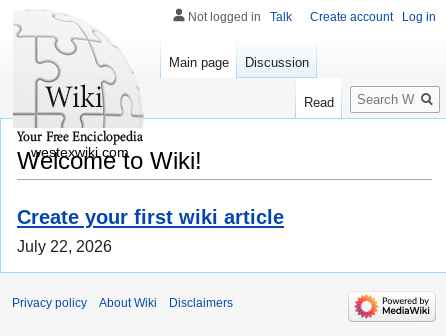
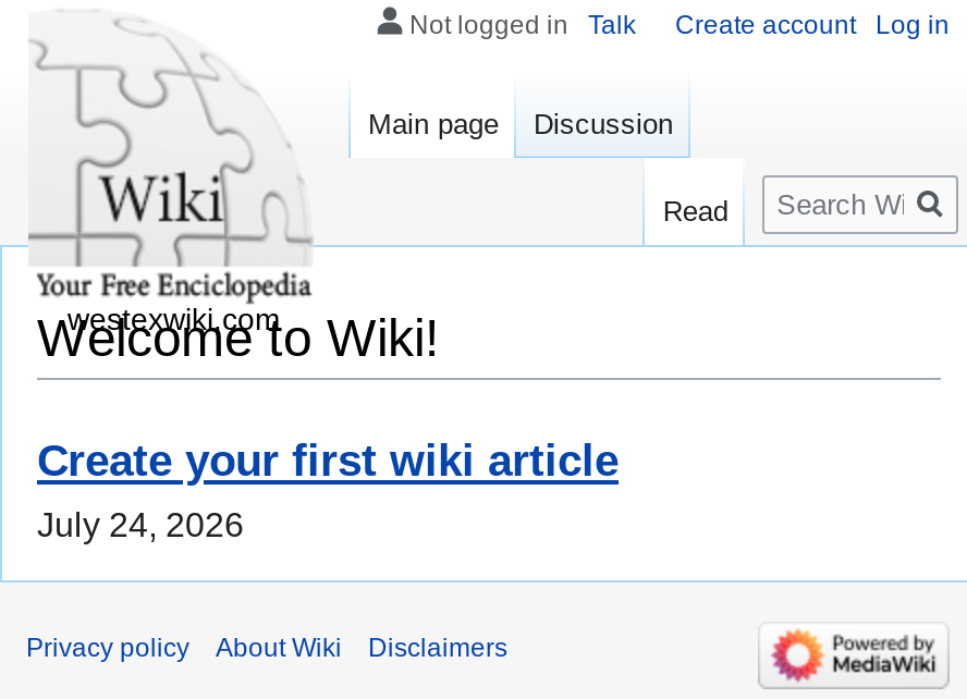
[17,238,112,255] July 22, 2026 -> [37,507,244,544] July 24, 2026

